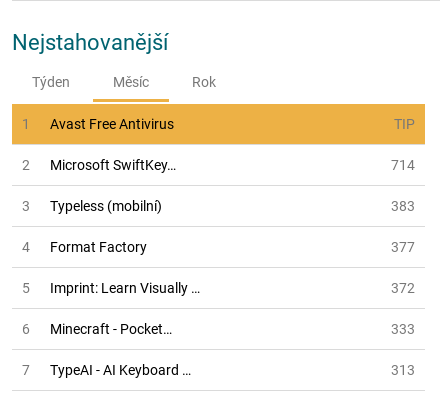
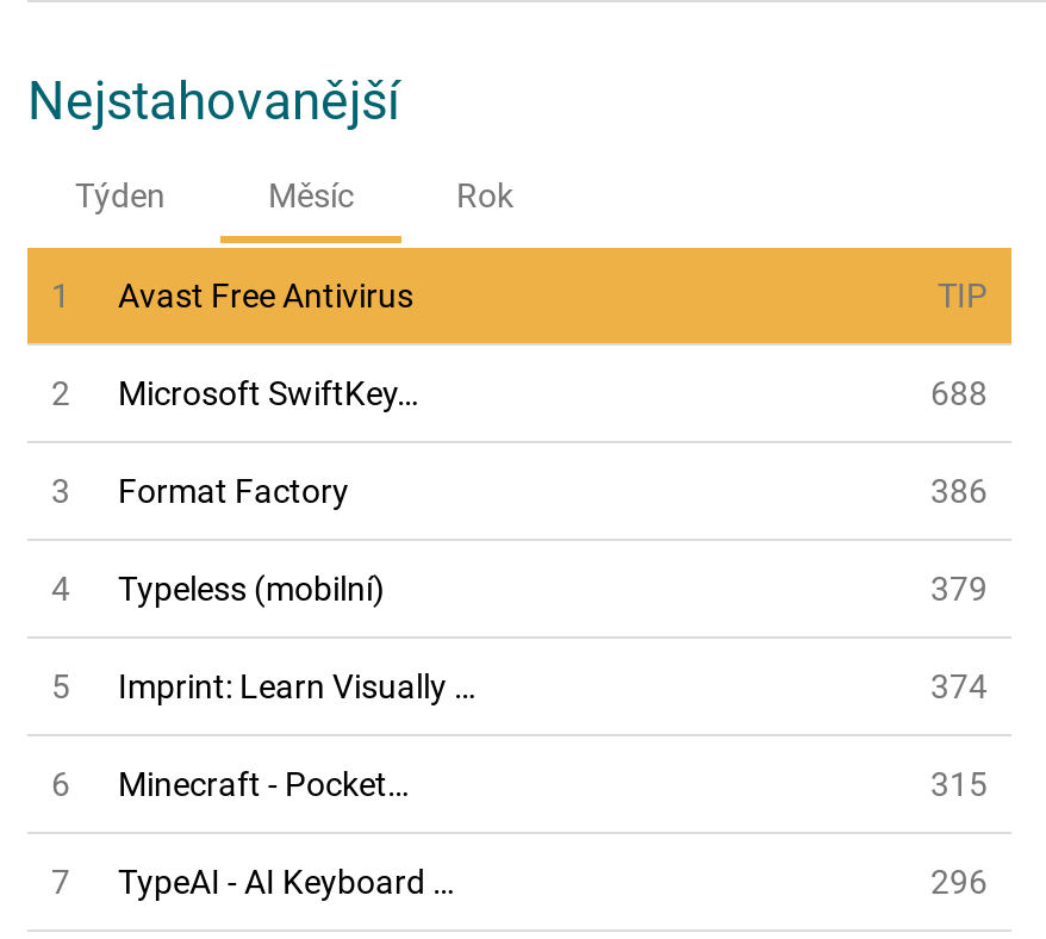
[391,157,415,173] 714 -> [930,374,988,412] 688
moved [50,198,162,214] -> [118,570,385,608]: Typeless (mobilní)
[391,198,415,255] 383 | 377 -> [930,570,988,608] 379
none -> [930,472,988,510] 386
moved [22,239,147,255] -> [51,472,349,608]: 4 | Format Factory
[391,280,415,296] 372 -> [930,667,988,705] 374
[391,321,415,337] 333 -> [930,765,988,803] 315
[391,362,415,378] 313 -> [930,863,988,901] 296

